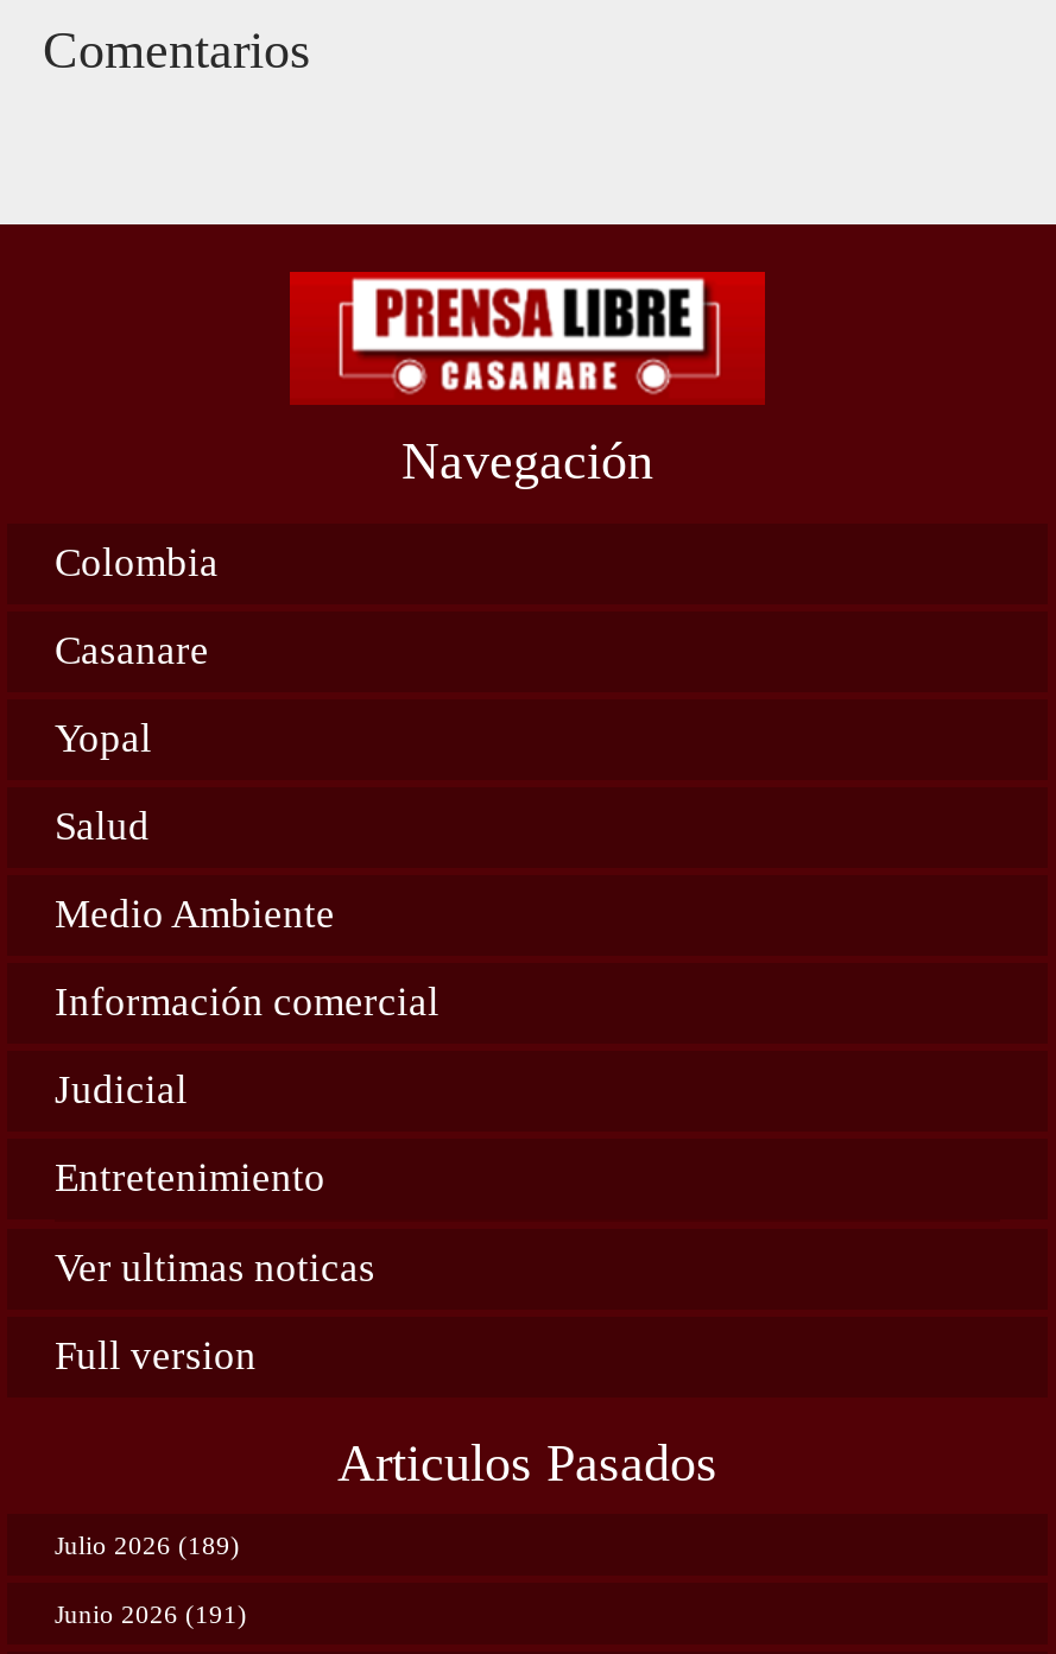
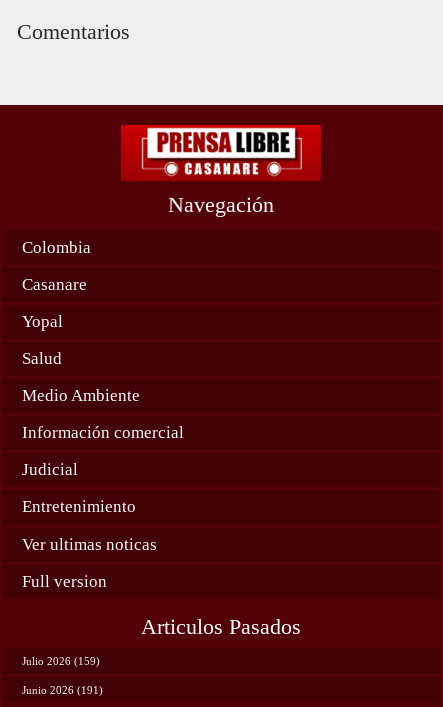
[55,1530,240,1558] Julio 2026 (189) -> [22,655,100,667] Julio 2026 (159)

